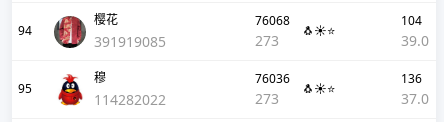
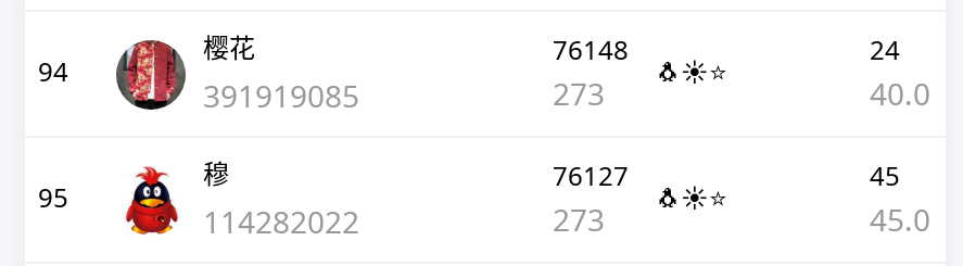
[255,12,290,29] 76068 -> [553,31,629,68] 76148
[401,12,422,29] 104 -> [870,31,900,68] 24
[401,31,429,50] 39.0 -> [870,73,930,114] 40.0
[255,70,290,87] 76036 -> [553,157,629,194] 76127
[401,70,422,87] 136 -> [870,157,900,194] 45
[401,89,429,108] 37.0 -> [870,199,930,240] 45.0

